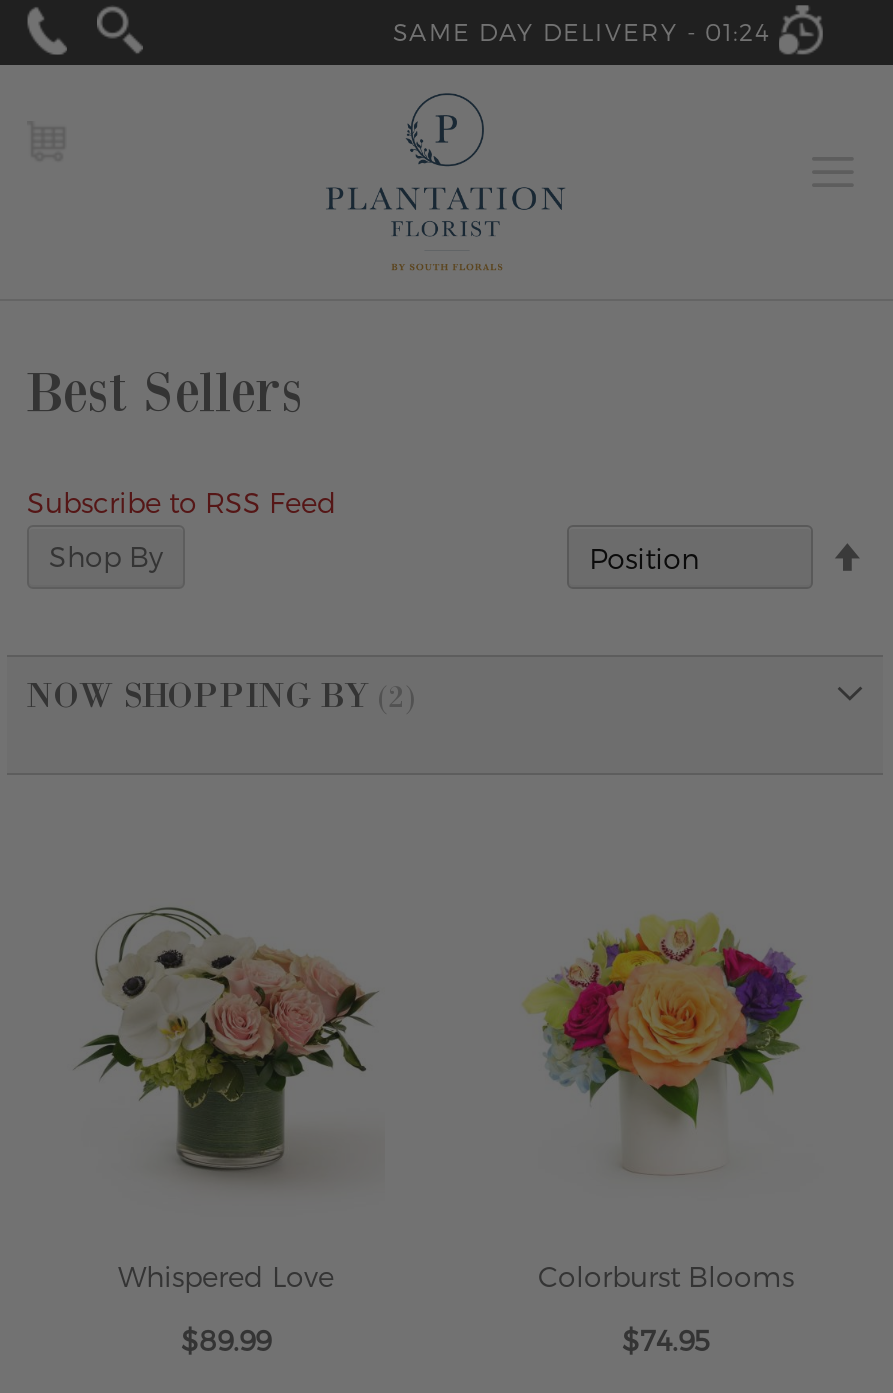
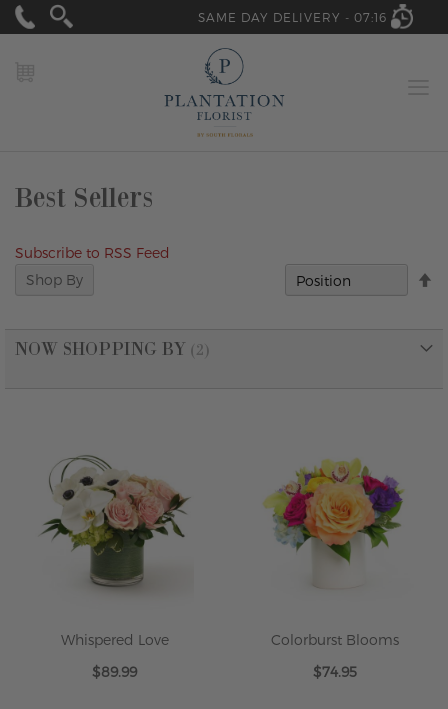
[393,17,771,45] SAME DAY DELIVERY - 01:24 -> [198,10,387,24] SAME DAY DELIVERY - 07:16

